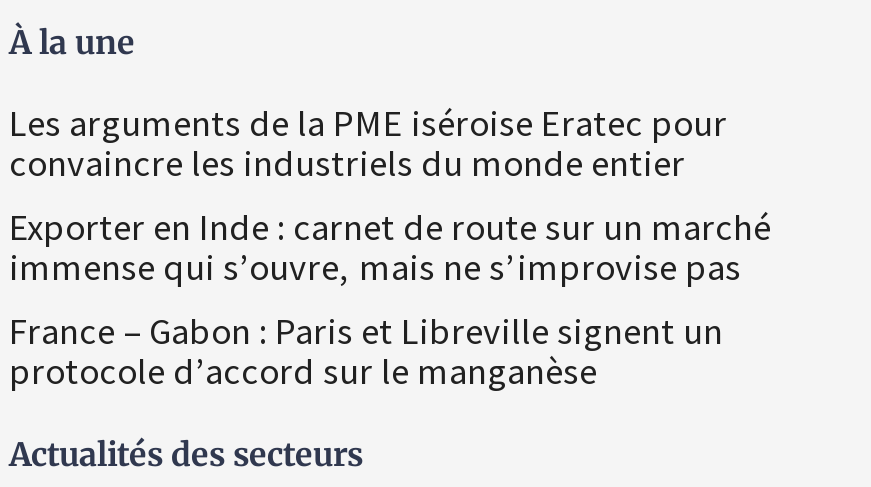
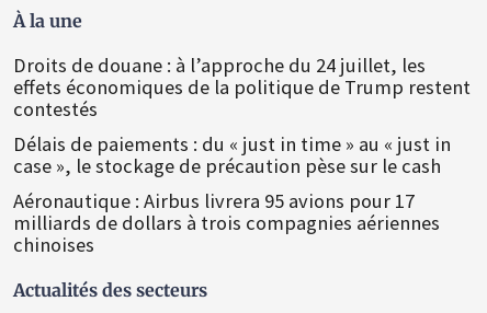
[9,101,771,395] Les arguments de la PME iséroise Eratec pour | convaincre les industriels du monde entier | Exporter en Inde : carnet de route sur un marché | immense qui s’ouvre, mais ne s’improvise pas | France – Gabon : Paris et Libreville signent un | protocole d’accord sur le manganèse -> [13,53,471,258] Droits de douane : à l’approche du 24 juillet, les | effets économiques de la politique de Trump restent | contestés | Délais de paiements : du « just in time » au « just in | case », le stockage de précaution pèse sur le cash | Aéronautique : Airbus livrera 95 avions pour 17 | milliards de dollars à trois compagnies aériennes | chinoises

